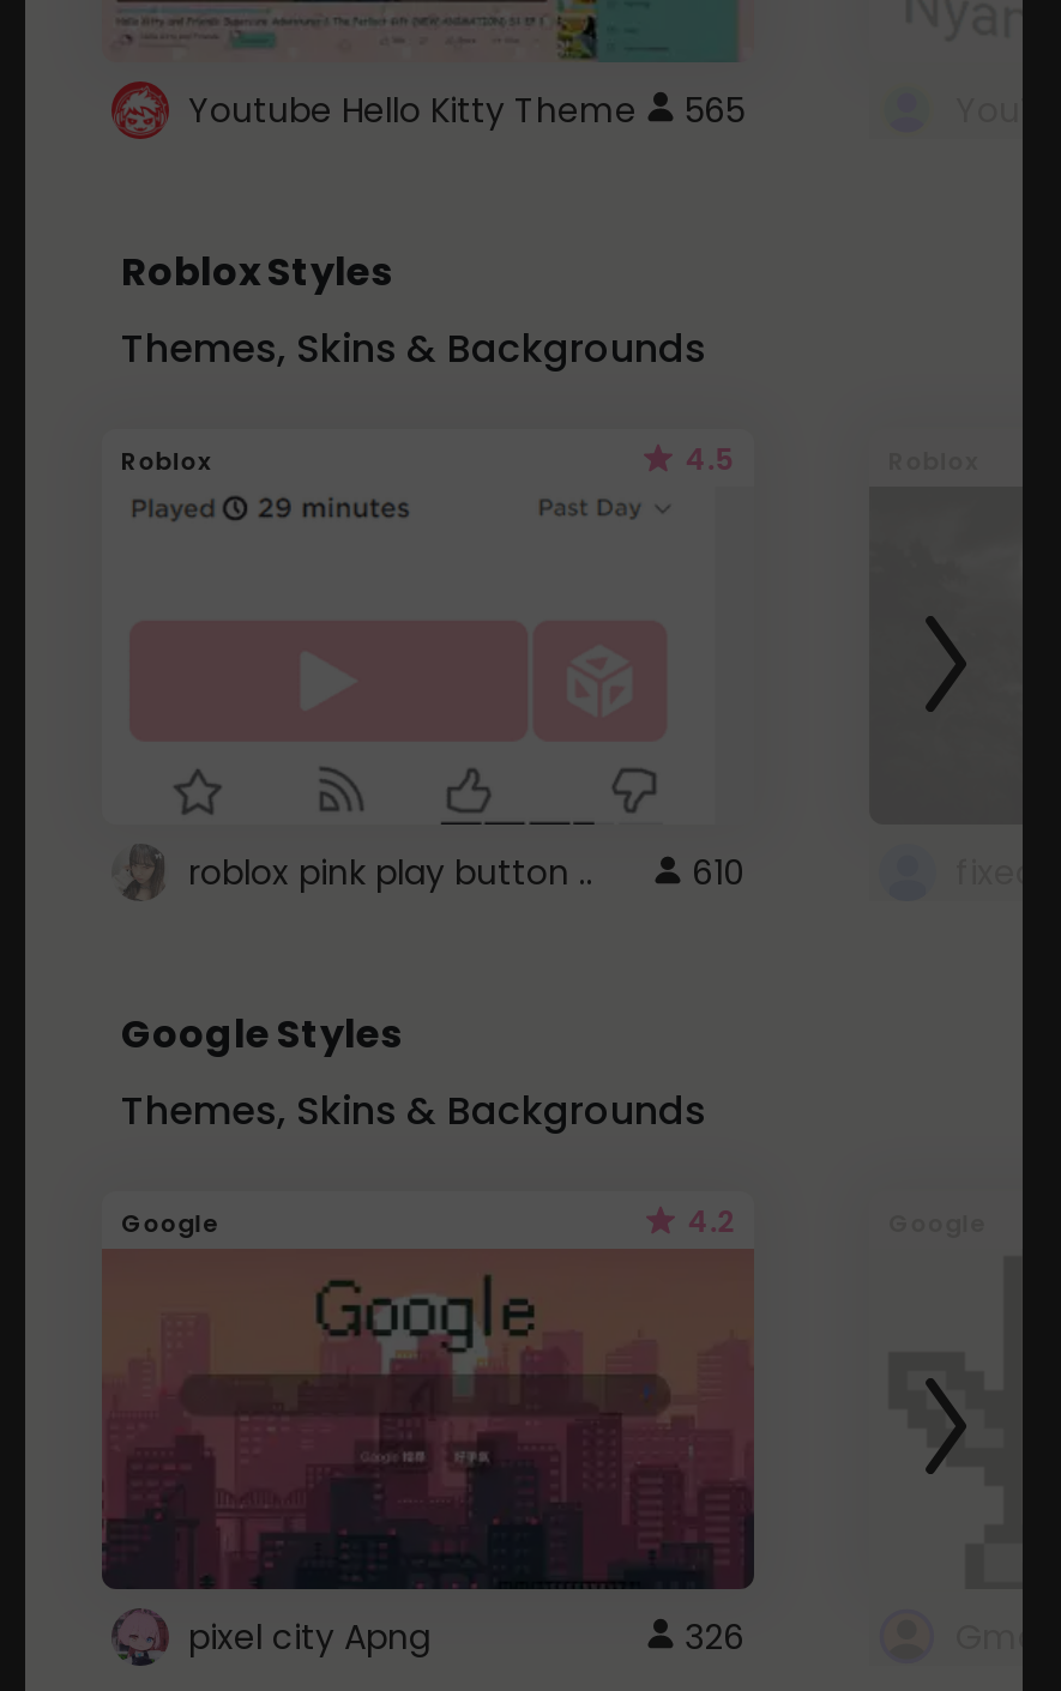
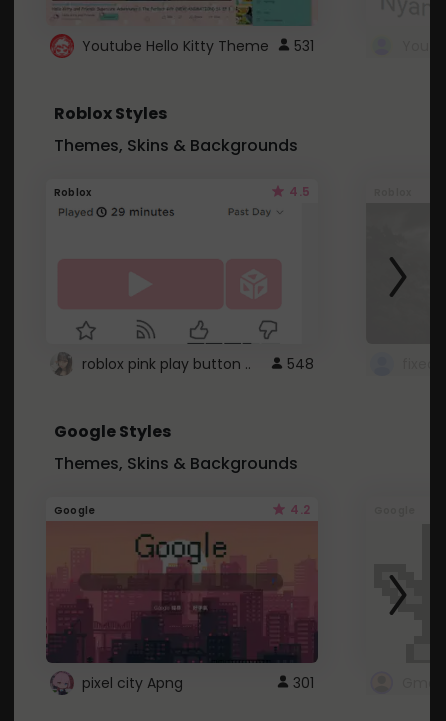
[188,85,744,133] Youtube Hello Kitty Theme 565 -> [82,36,314,56] Youtube Hello Kitty Theme 531
[692,849,744,897] 610 -> [287,354,314,374] 548
[685,1612,744,1660] 326 -> [293,672,314,692] 301

